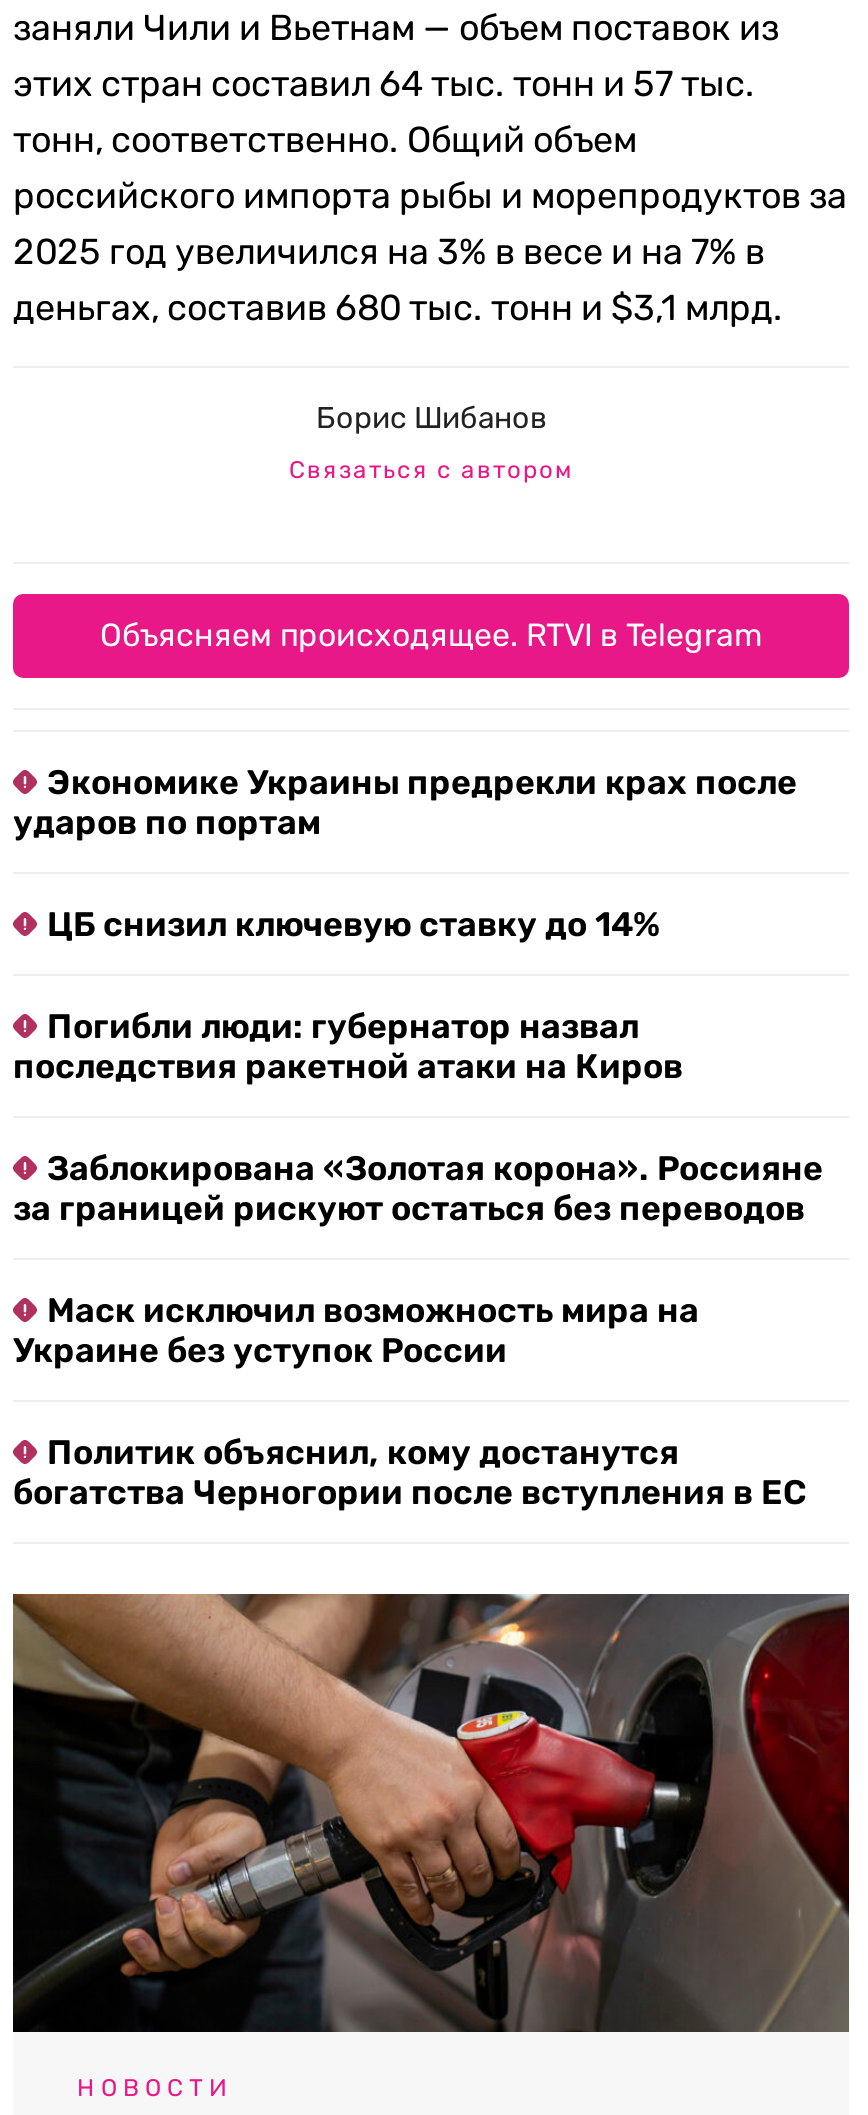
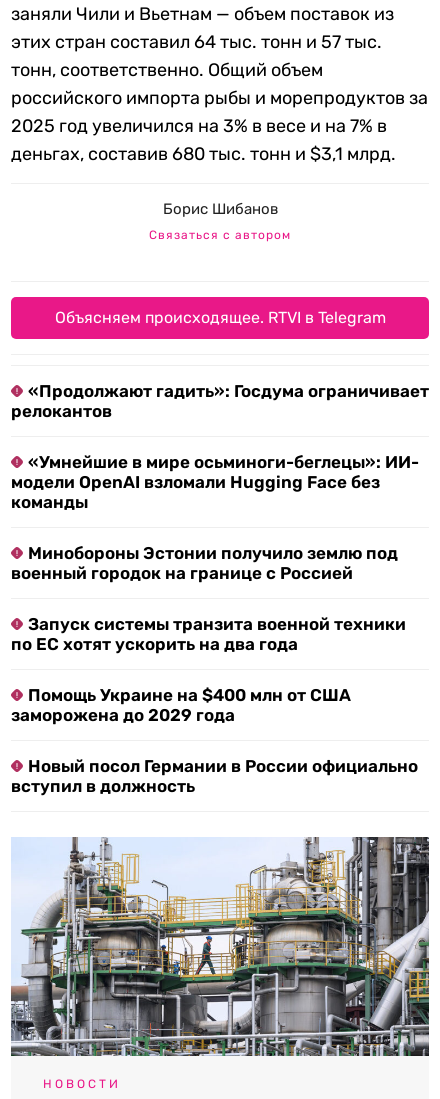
[13,762,797,842] Экономике Украины предрекли крах после | ударов по портам -> [11,381,429,421] «Продолжают гадить»: Госдума ограничивает | релокантов
[47,904,661,944] ЦБ снизил ключевую ставку до 14% -> [11,452,419,512] «Умнейшие в мире осьминоги-беглецы»: ИИ- | модели OpenAI взломали Hugging Face без | команды
[13,1006,683,1086] Погибли люди: губернатор назвал | последствия ракетной атаки на Киров -> [11,543,398,583] Минобороны Эстонии получило землю под | военный городок на границе с Россией
[13,1148,823,1228] Заблокирована «Золотая корона». Россияне | за границей рискуют остаться без переводов -> [11,614,406,654] Запуск системы транзита военной техники | по ЕС хотят ускорить на два года
[13,1290,699,1370] Маск исключил возможность мира на | Украине без уступок России -> [11,685,351,725] Помощь Украине на $400 млн от США | заморожена до 2029 года
[13,1432,807,1512] Политик объяснил, кому достанутся | богатства Черногории после вступления в ЕС -> [11,756,418,796] Новый посол Германии в России официально | вступил в должность
[11,1592,851,2034] [image] -> [10,837,430,1057] [image]

